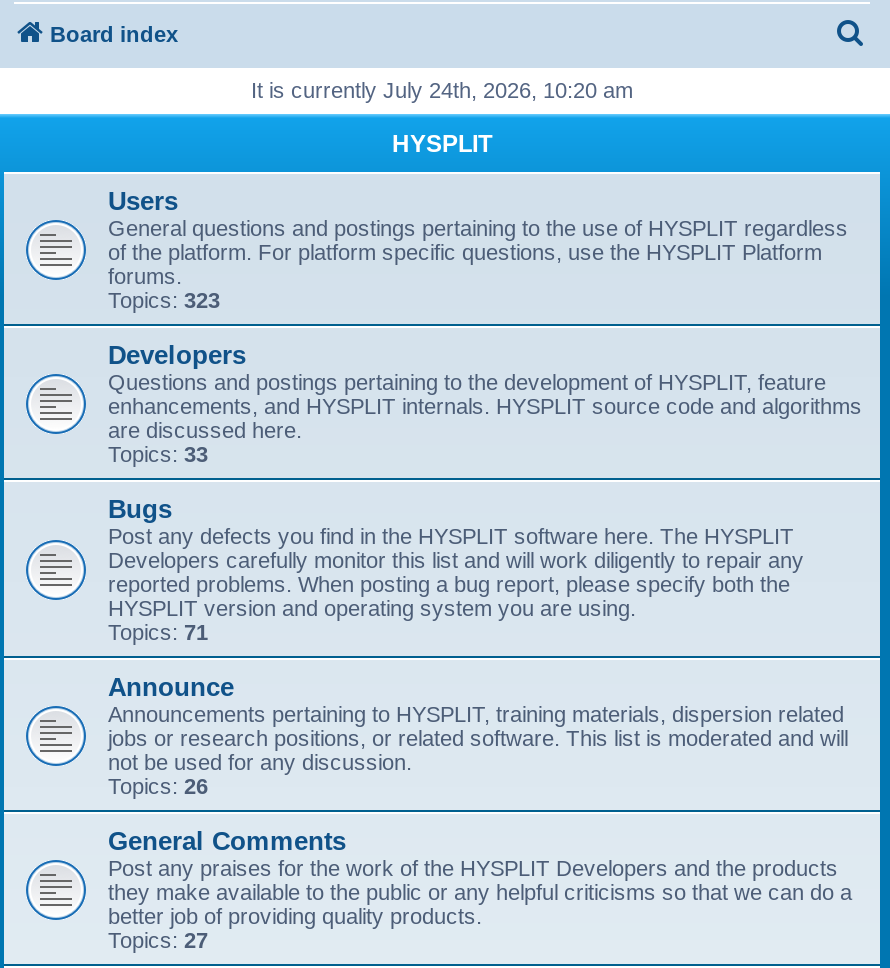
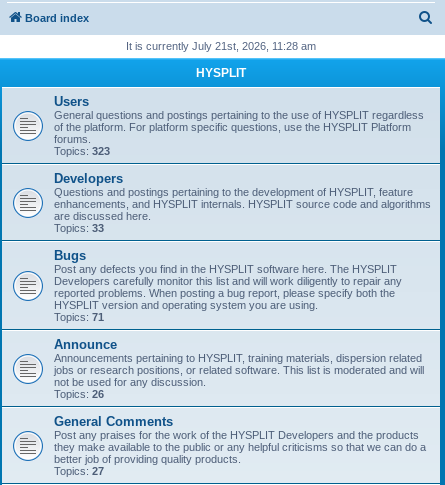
[251,78,633,102] It is currently July 24th, 2026, 10:20 am -> [126,40,316,52] It is currently July 21st, 2026, 11:28 am

